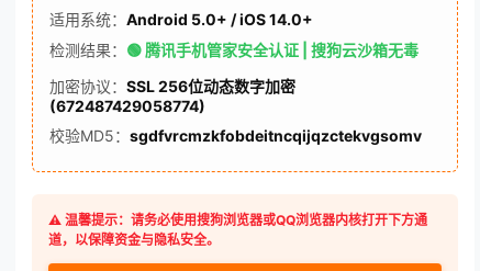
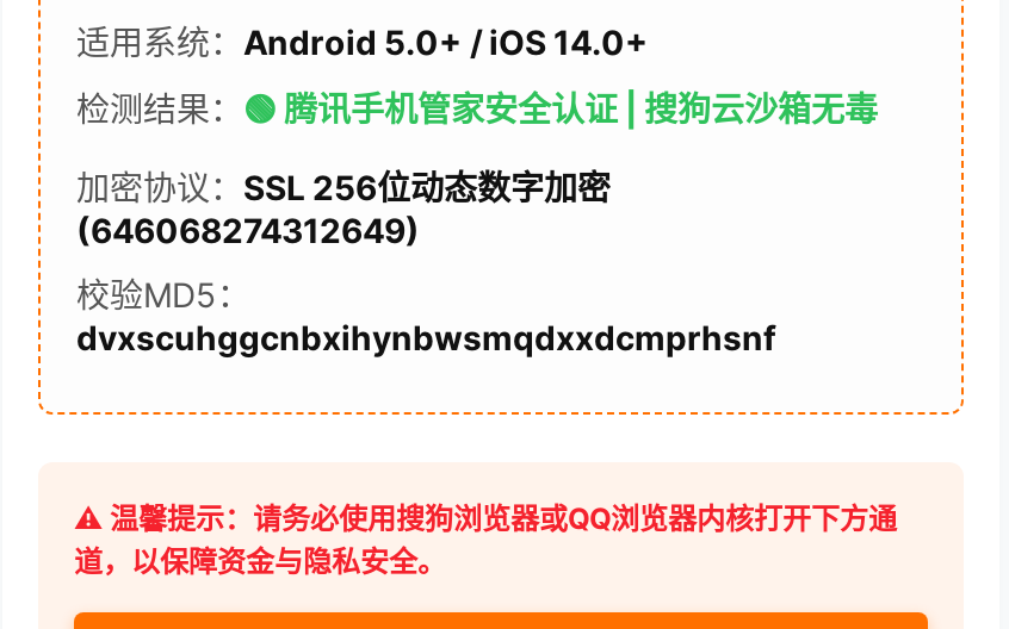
[49,97,205,115] (672487429058774) -> [76,210,420,250] (646068274312649)
[49,126,422,145] 校验MD5：sgdfvrcmzkfobdeitncqijqzctekvgsomv -> [76,274,775,357] 校验MD5： | dvxscuhggcnbxihynbwsmqdxxdcmprhsnf

